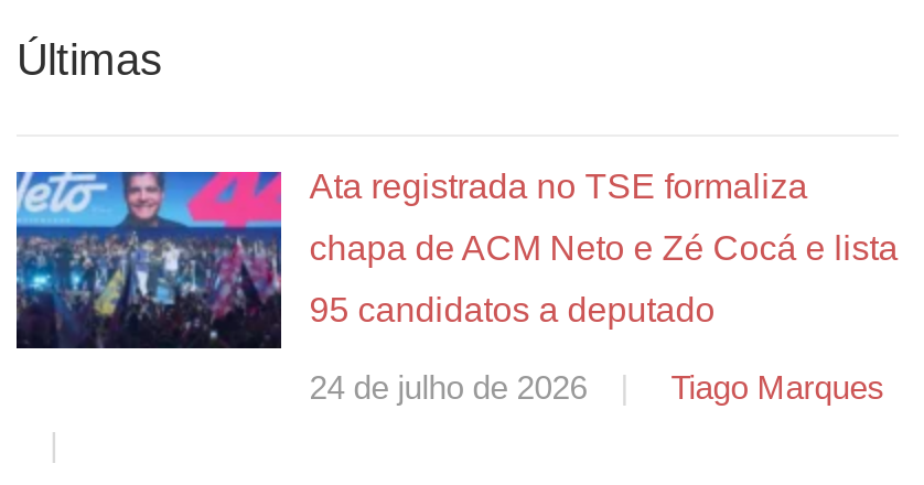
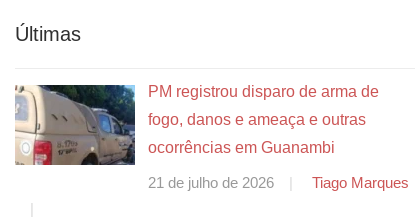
[14,169,808,351] [image] | Ata registrada no TSE formaliza -> [14,83,379,166] [image] | PM registrou disparo de arma de
[309,230,898,268] chapa de ACM Neto e Zé Cocá e lista -> [148,111,366,128] fogo, danos e ameaça e outras
[309,292,715,330] 95 candidatos a deputado -> [148,139,335,156] ocorrências em Guanambi
[309,368,587,406] 24 de julho de 2026 -> [148,174,274,191] 21 de julho de 2026

